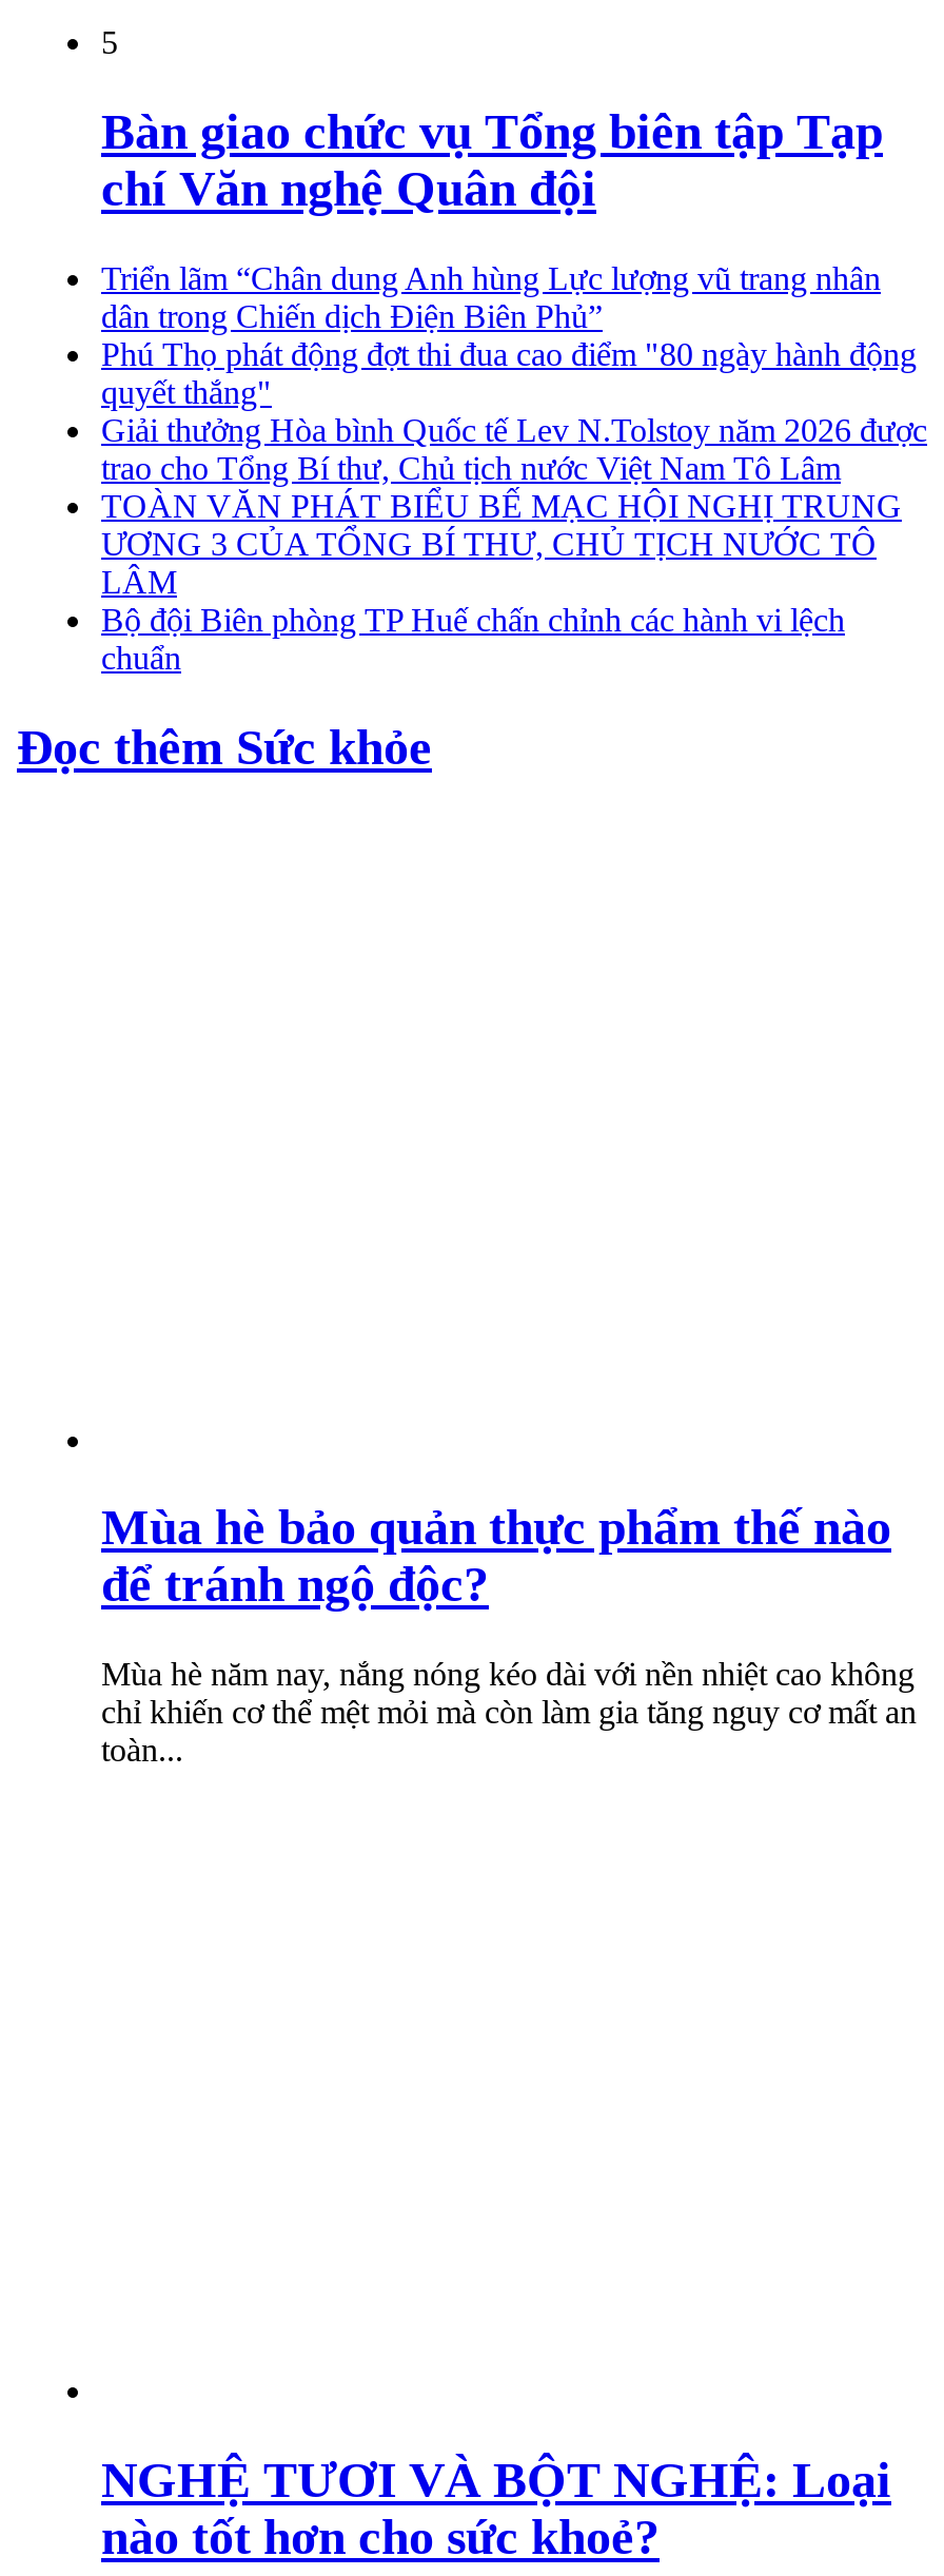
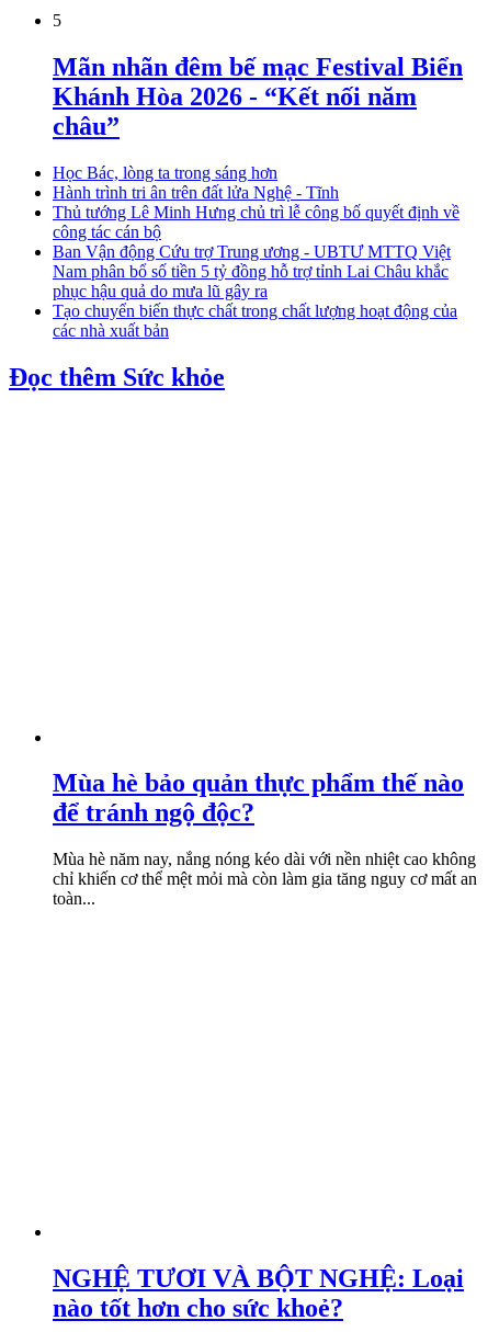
[101,104,883,216] Bàn giao chức vụ Tổng biên tập Tạp | chí Văn nghệ Quân đội -> [53,52,463,140] Mãn nhãn đêm bế mạc Festival Biển | Khánh Hòa 2026 - “Kết nối năm | châu”
[101,260,927,675] Triển lãm “Chân dung Anh hùng Lực lượng vũ trang nhân | dân trong Chiến dịch Điện Biên Phủ” | Phú Thọ phát động đợt thi đua cao điểm "80 ngày hành động | quyết thắng" | Giải thưởng Hòa bình Quốc tế Lev N.Tolstoy năm 2026 được | trao cho Tổng Bí thư, Chủ tịch nước Việt Nam Tô Lâm | TOÀN VĂN PHÁT BIỂU BẾ MẠC HỘI NGHỊ TRUNG | ƯƠNG 3 CỦA TỔNG BÍ THƯ, CHỦ TỊCH NƯỚC TÔ | LÂM | Bộ đội Biên phòng TP Huế chấn chỉnh các hành vi lệch | chuẩn -> [53,163,459,340] Học Bác, lòng ta trong sáng hơn | Hành trình tri ân trên đất lửa Nghệ - Tĩnh | Thủ tướng Lê Minh Hưng chủ trì lễ công bố quyết định về | công tác cán bộ | Ban Vận động Cứu trợ Trung ương - UBTƯ MTTQ Việt | Nam phân bổ số tiền 5 tỷ đồng hỗ trợ tỉnh Lai Châu khắc | phục hậu quả do mưa lũ gây ra | Tạo chuyển biến thực chất trong chất lượng hoạt động của | các nhà xuất bản

